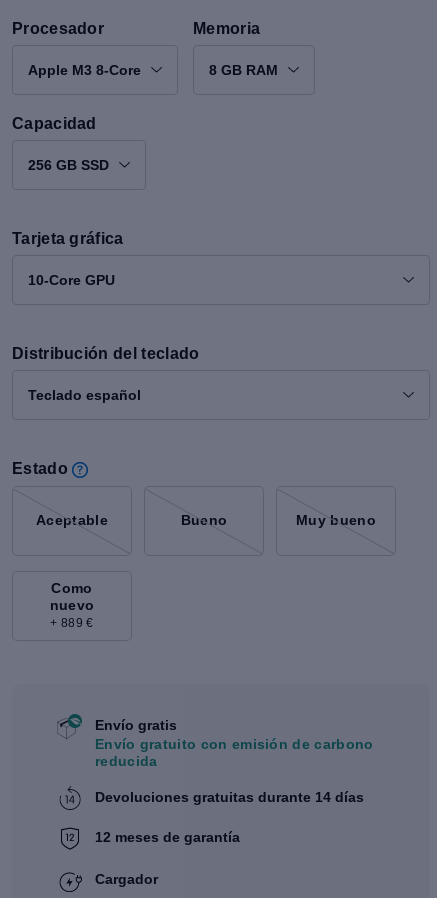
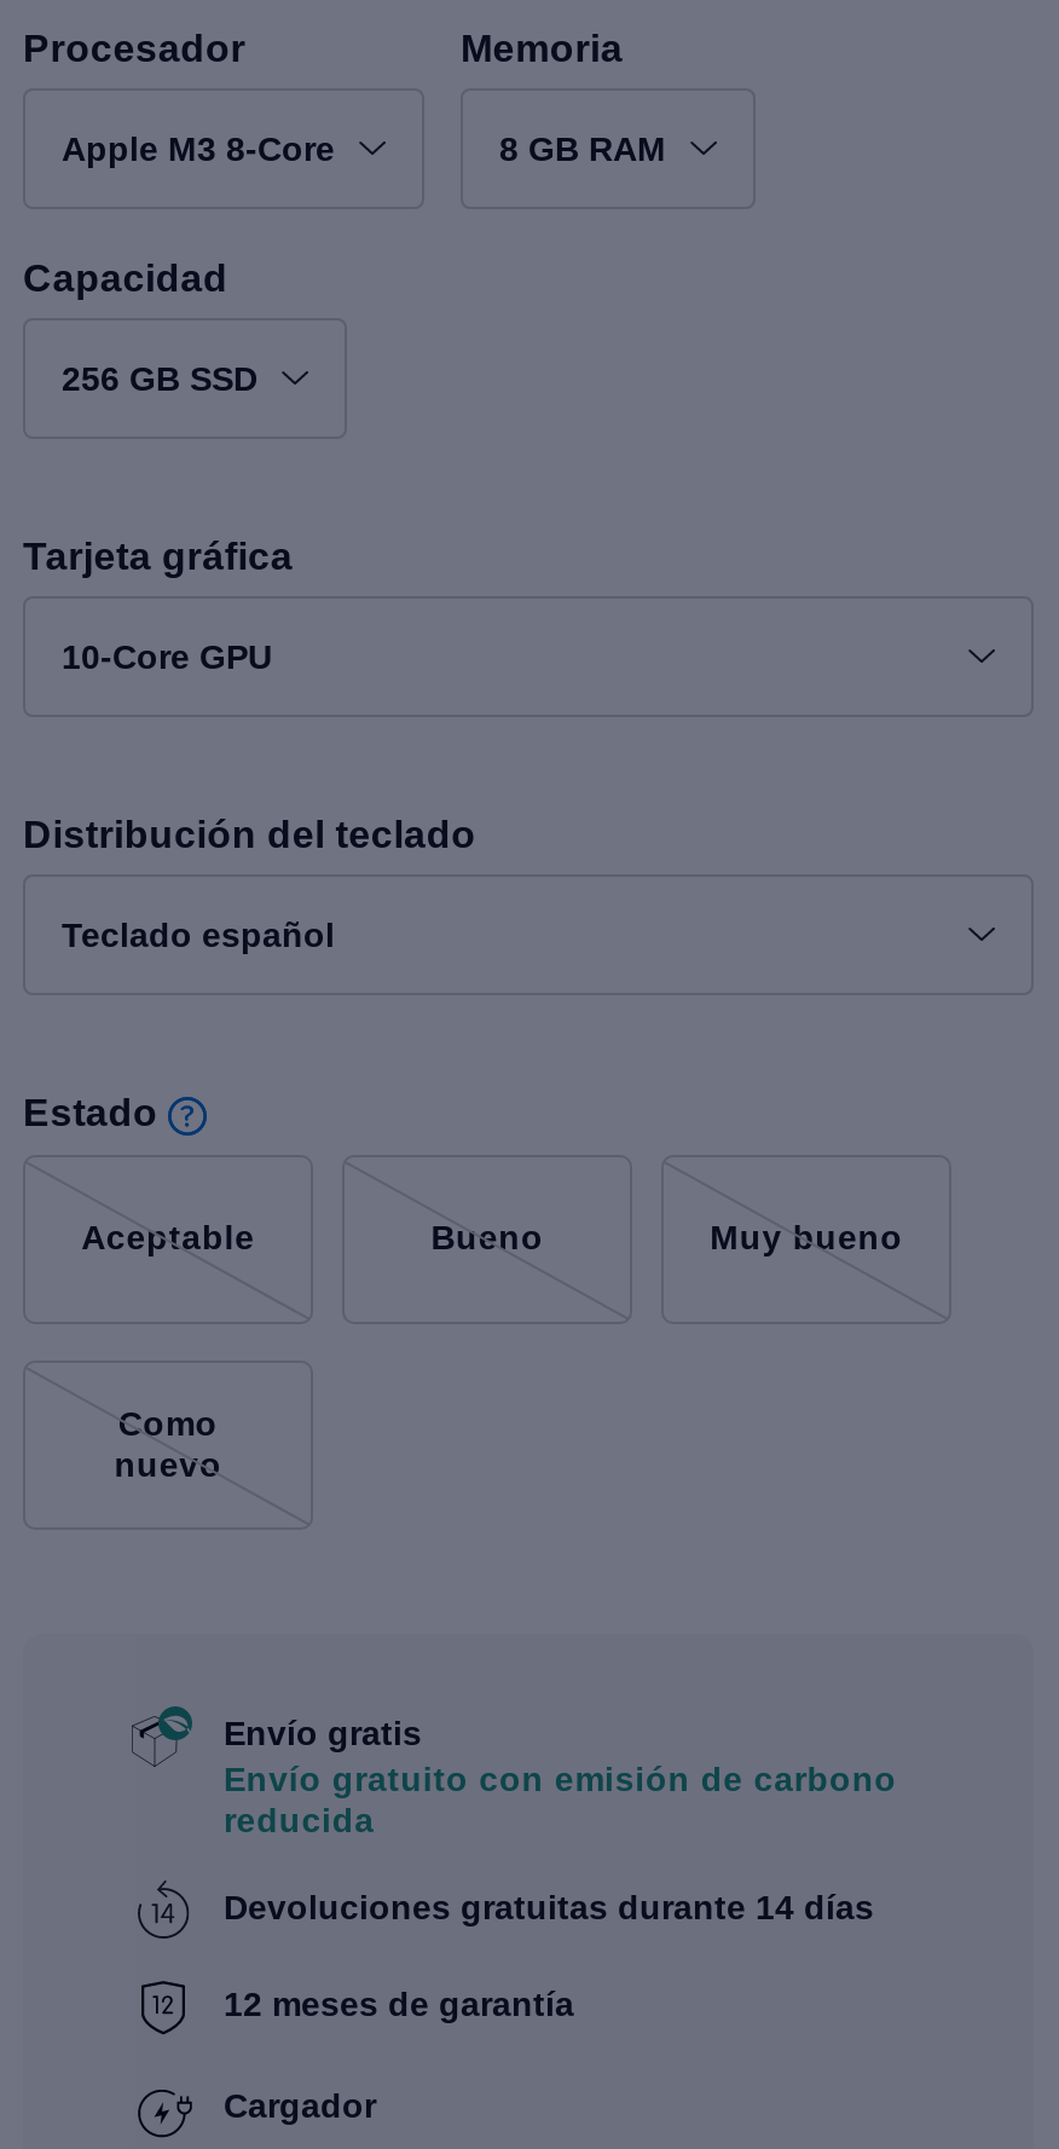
[50,616,94,630] + 889 € -> none

